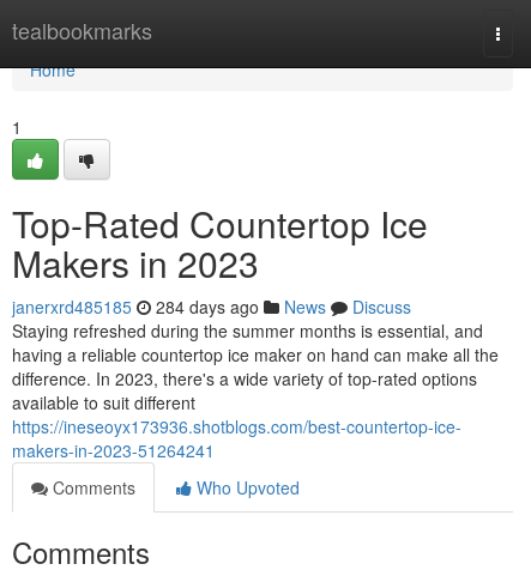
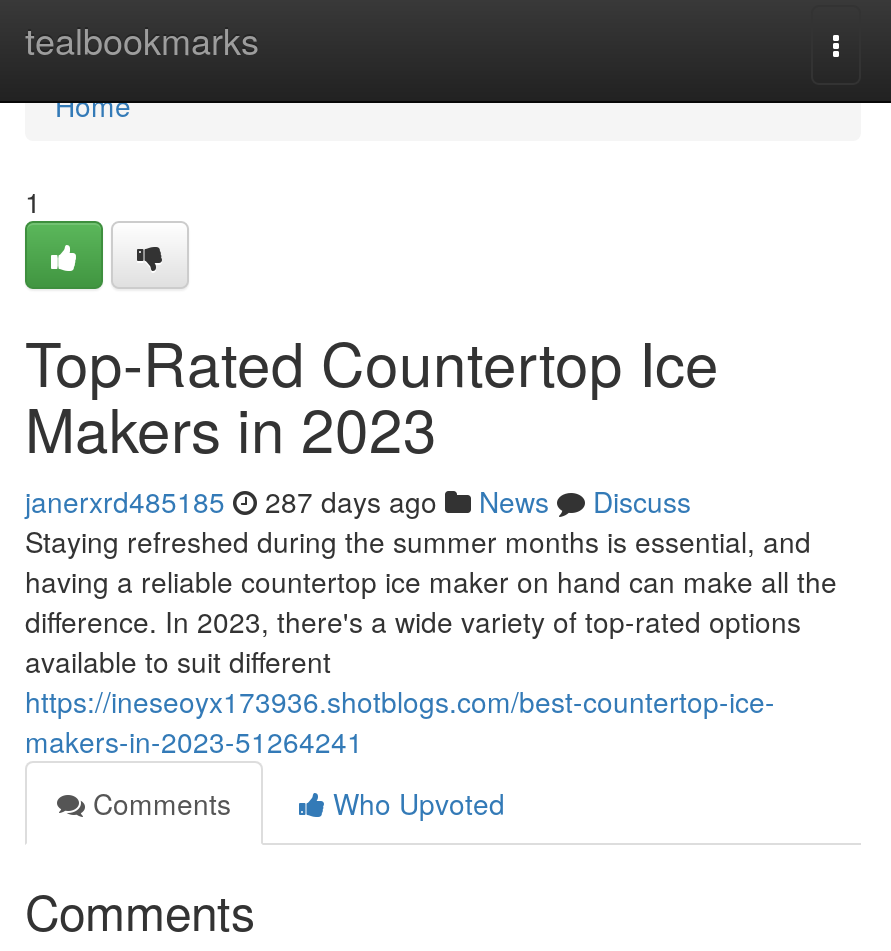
[12,295,411,319] janerxrd485185 284 days ago News Discuss -> [25,481,691,521] janerxrd485185 287 days ago News Discuss

